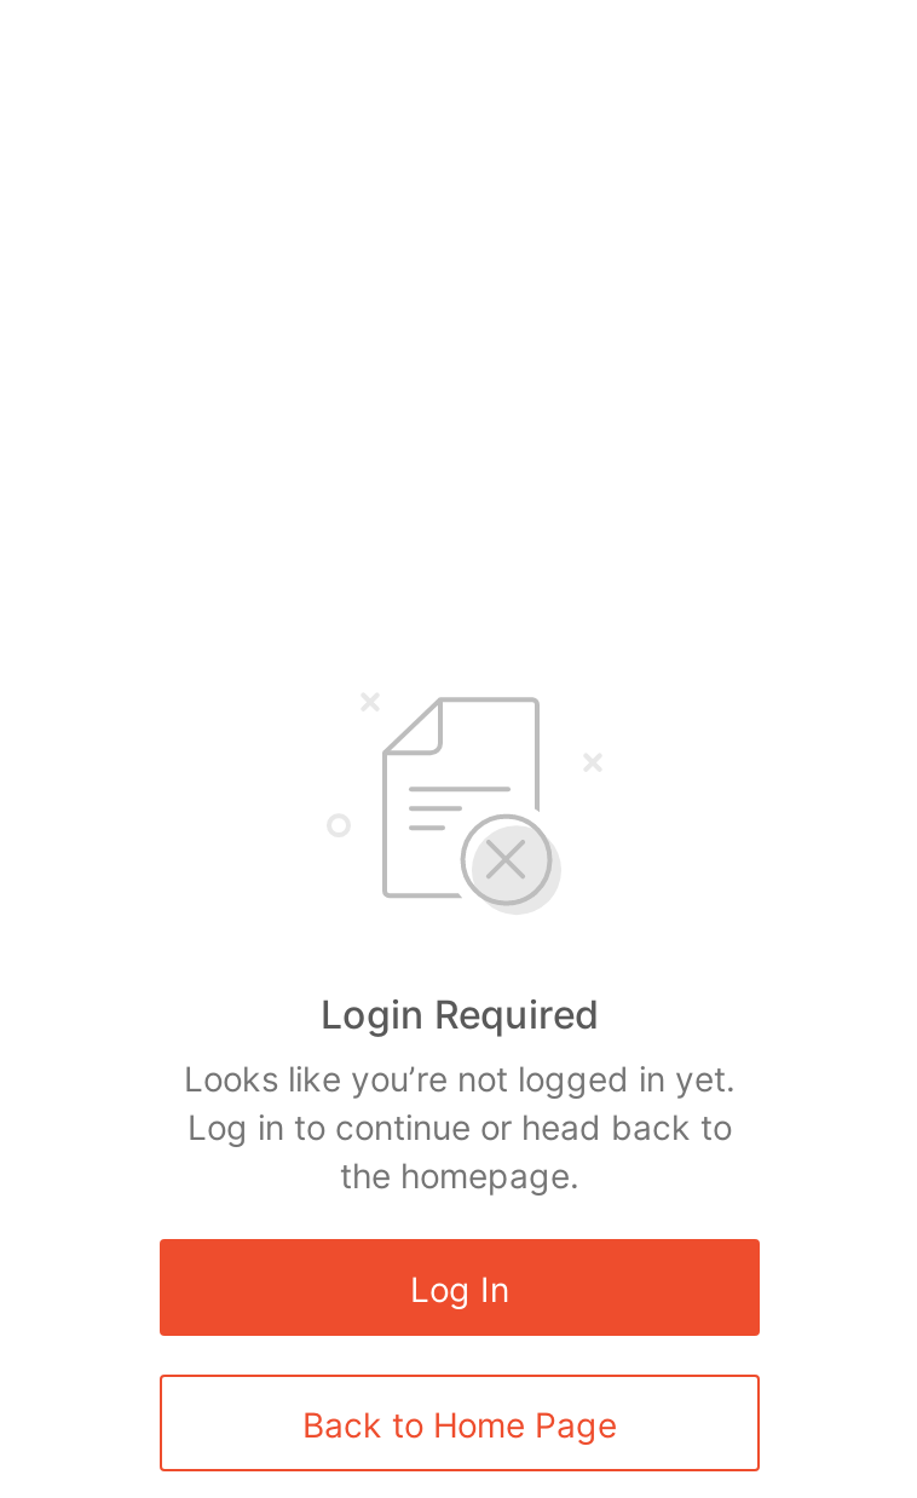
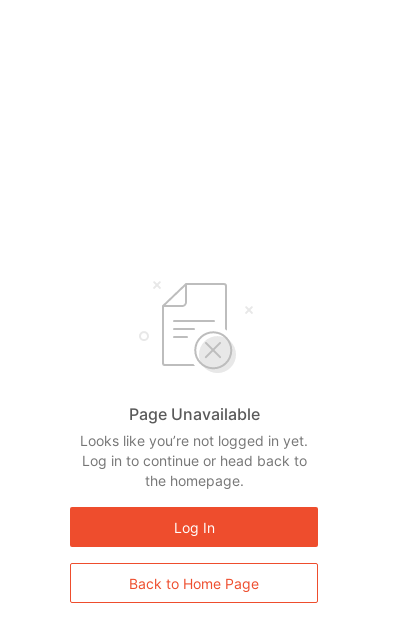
[321,990,599,1038] Login Required -> [128,404,259,424] Page Unavailable

